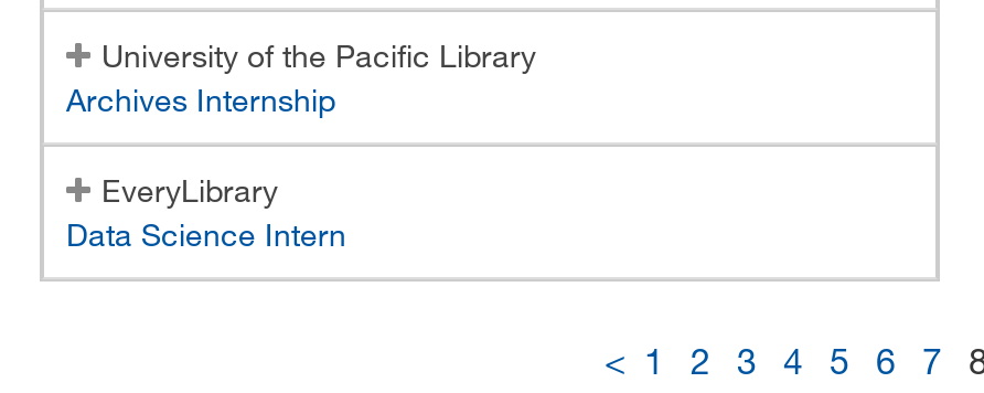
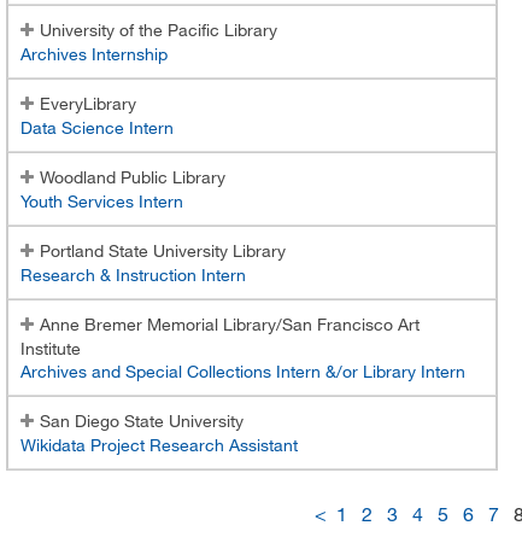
none -> [20,167,465,455] Woodland Public Library | Youth Services Intern | Portland State University Library | Research & Instruction Intern | Anne Bremer Memorial Library/San Francisco Art | Institute | Archives and Special Collections Intern &/or Library Intern | San Diego State University | Wikidata Project Research Assistant

